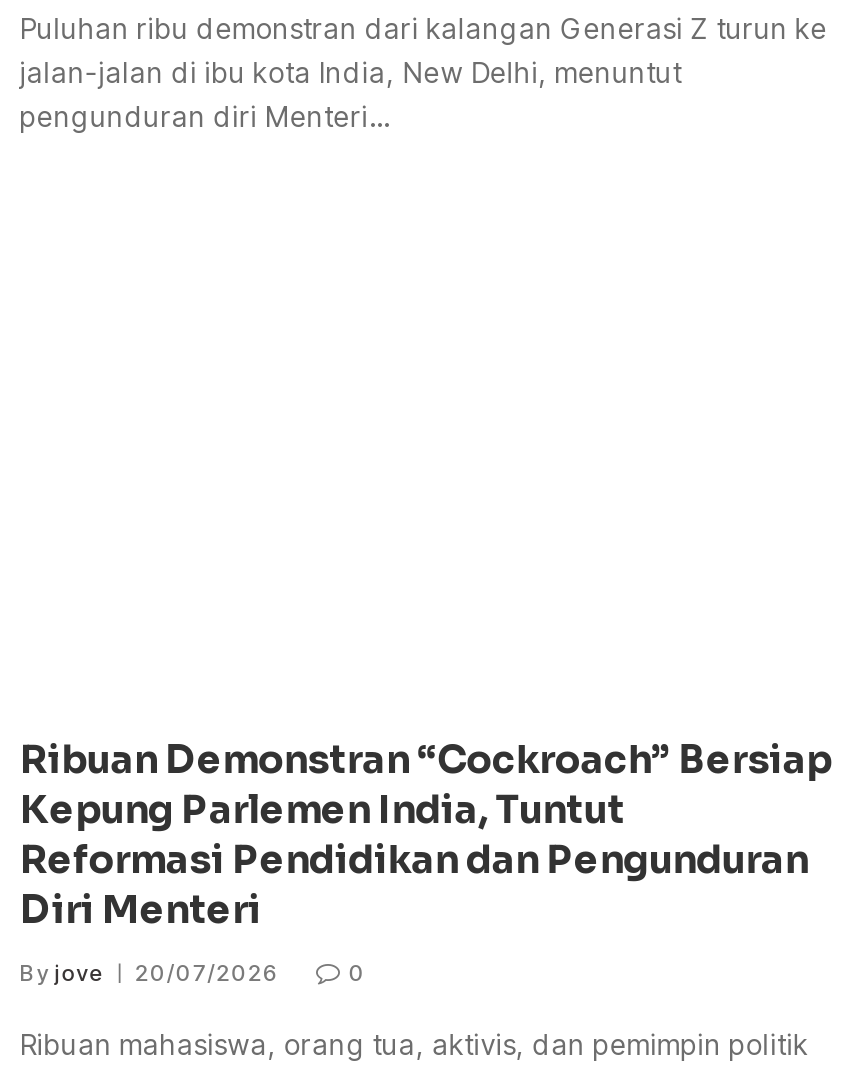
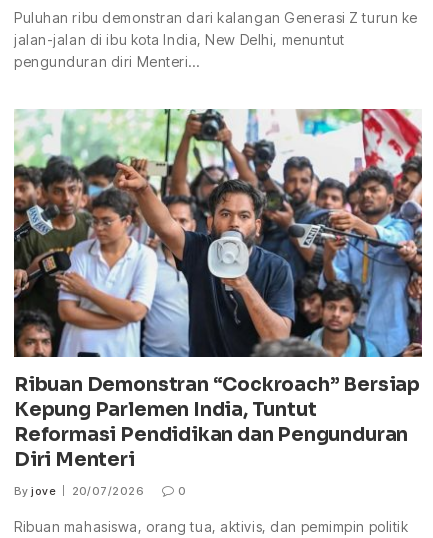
none -> [13,108,423,358] [image]

